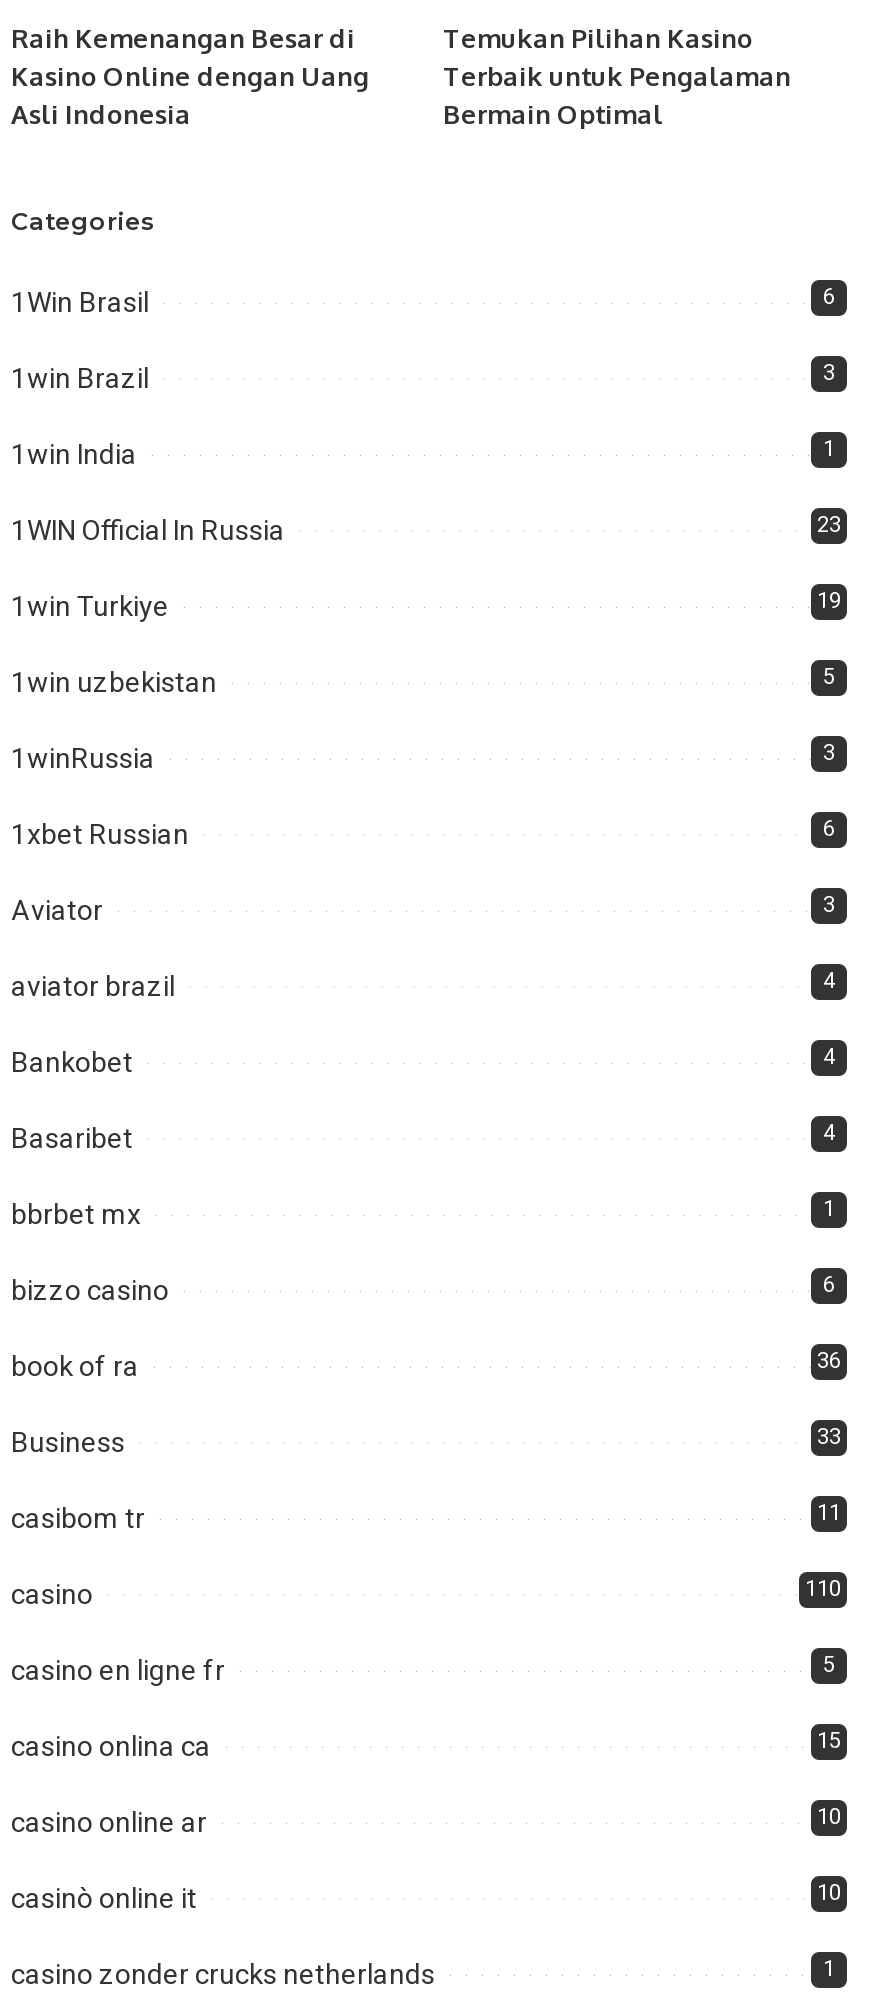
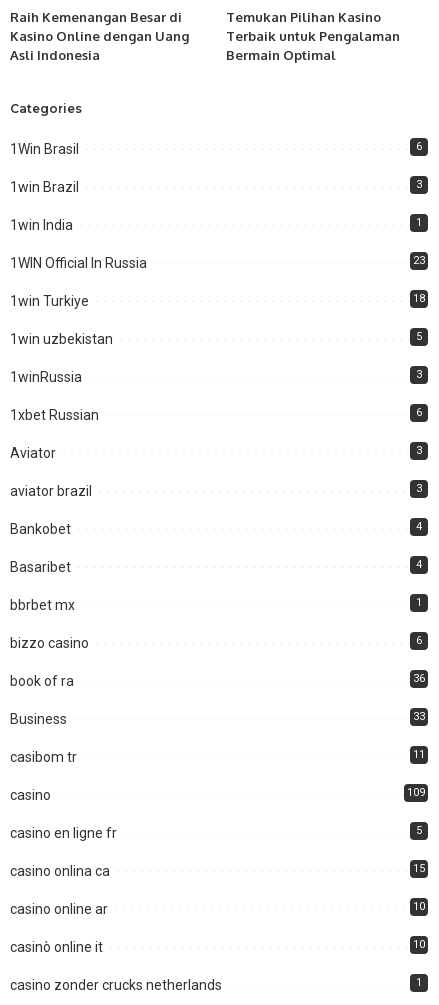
[817,589,841,615] 19 -> [413,292,425,305] 18
[823,969,835,995] 4 -> [416,482,422,495] 3
[805,1577,841,1603] 110 -> [407,786,425,799] 109

